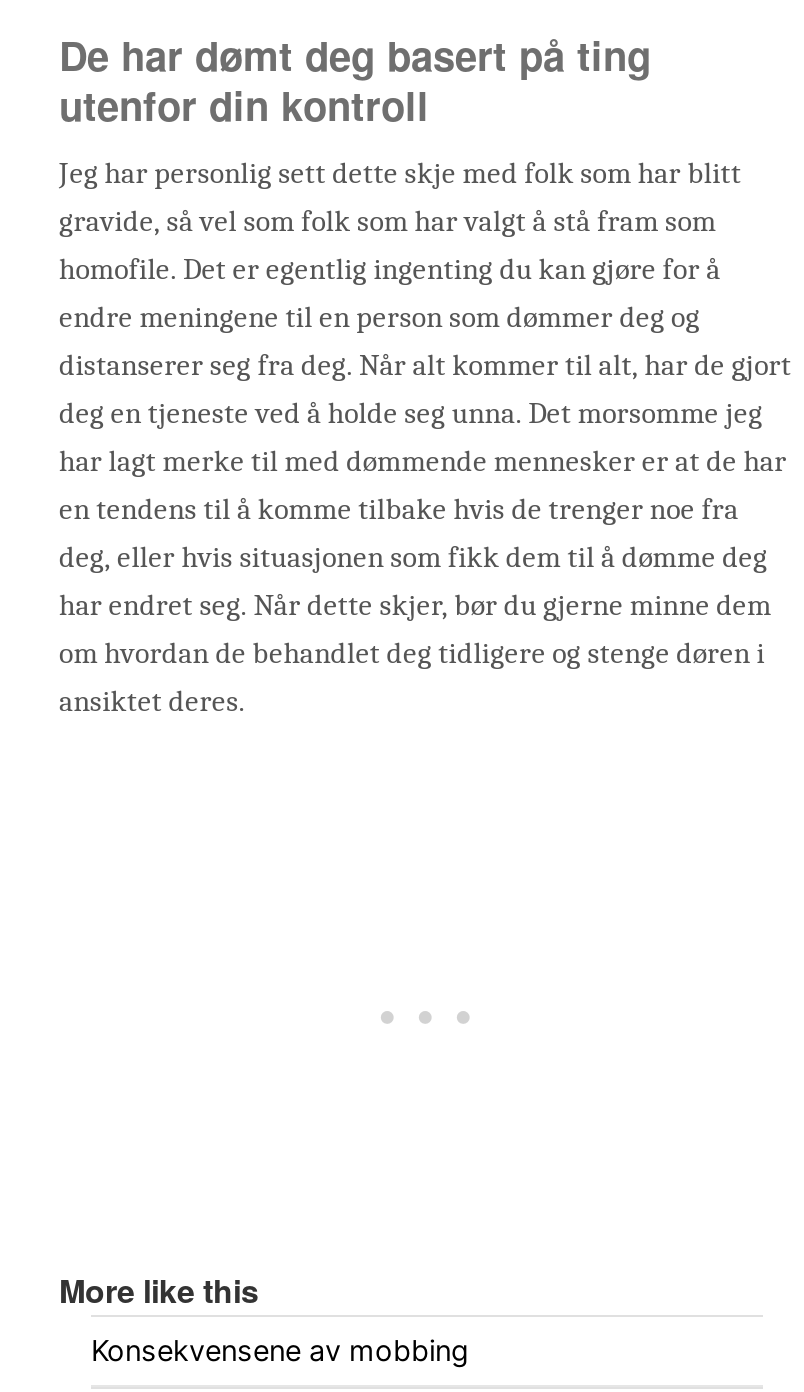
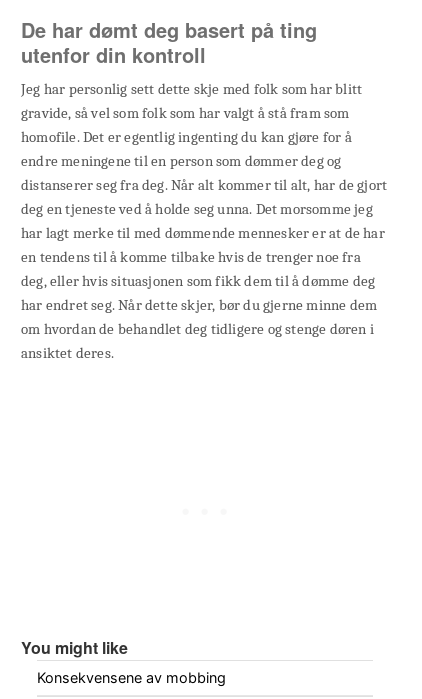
[59,1267,259,1313] More like this -> [21,636,128,659] You might like

